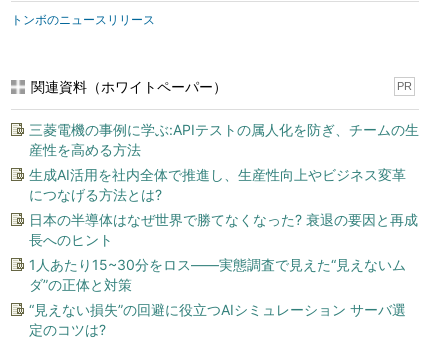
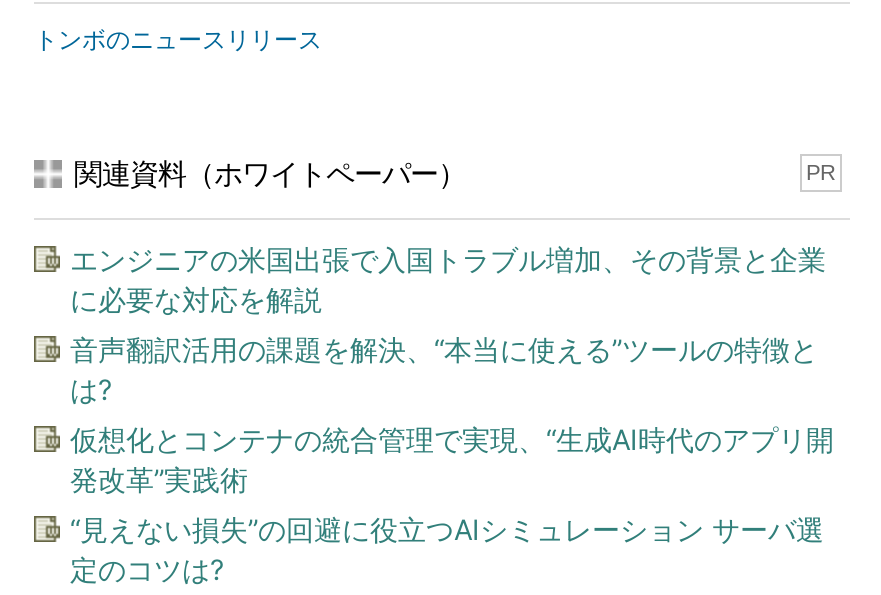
[29,121,419,293] 三菱電機の事例に学ぶ:APIテストの属人化を防ぎ、チームの生 | 産性を高める方法 | 生成AI活用を社内全体で推進し、生産性向上やビジネス変革 | につなげる方法とは? | 日本の半導体はなぜ世界で勝てなくなった? 衰退の要因と再成 | 長へのヒント | 1人あたり15~30分をロス――実態調査で見えた“見えないム | ダ”の正体と対策 -> [70,242,834,496] エンジニアの米国出張で入国トラブル増加、その背景と企業 | に必要な対応を解説 | 音声翻訳活用の課題を解決、“本当に使える”ツールの特徴と | は? | 仮想化とコンテナの統合管理で実現、“生成AI時代のアプリ開 | 発改革”実践術

